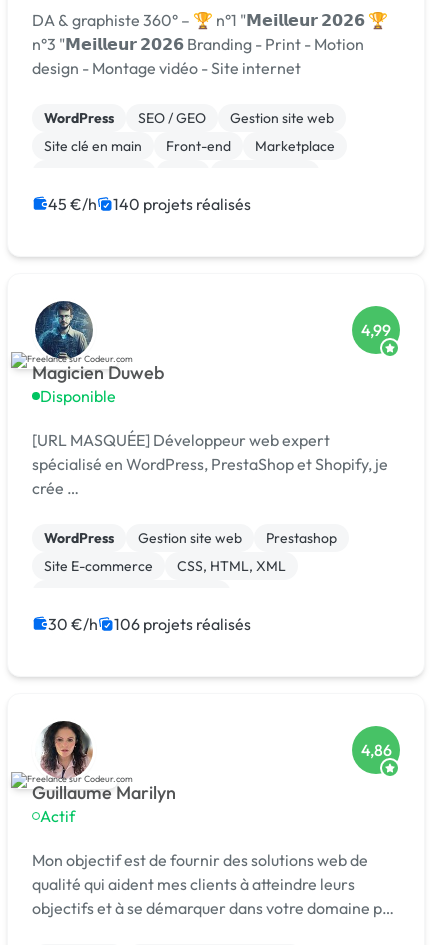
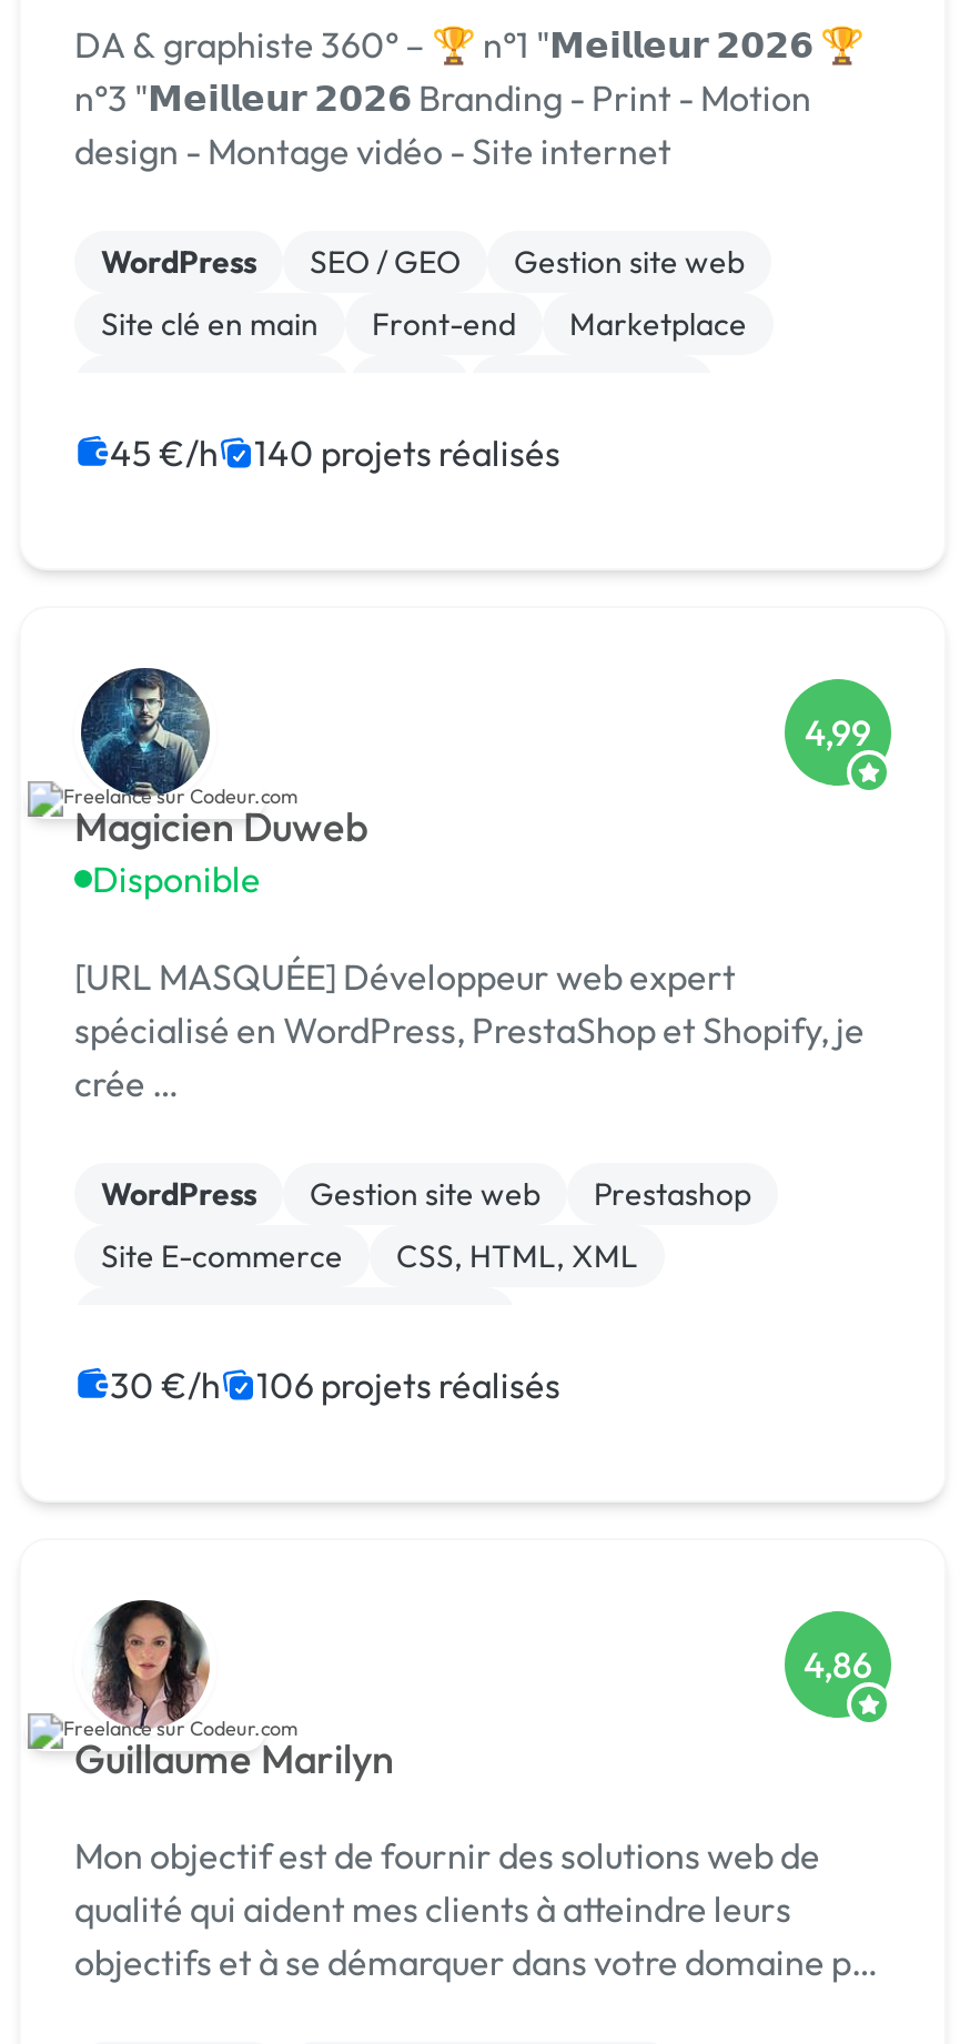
[40,806,75,826] Actif -> none

